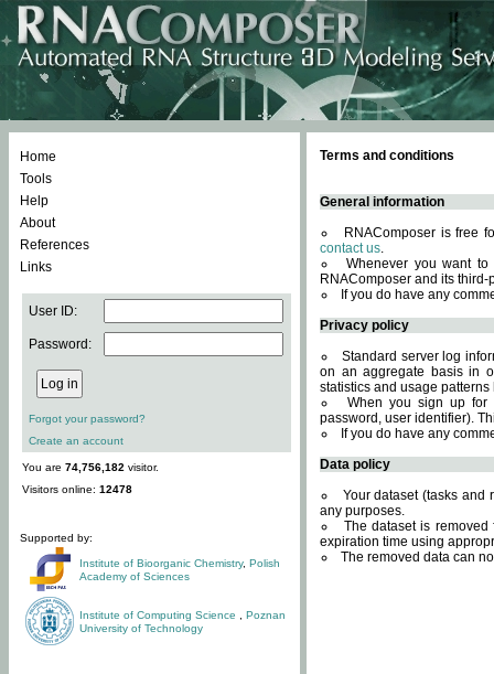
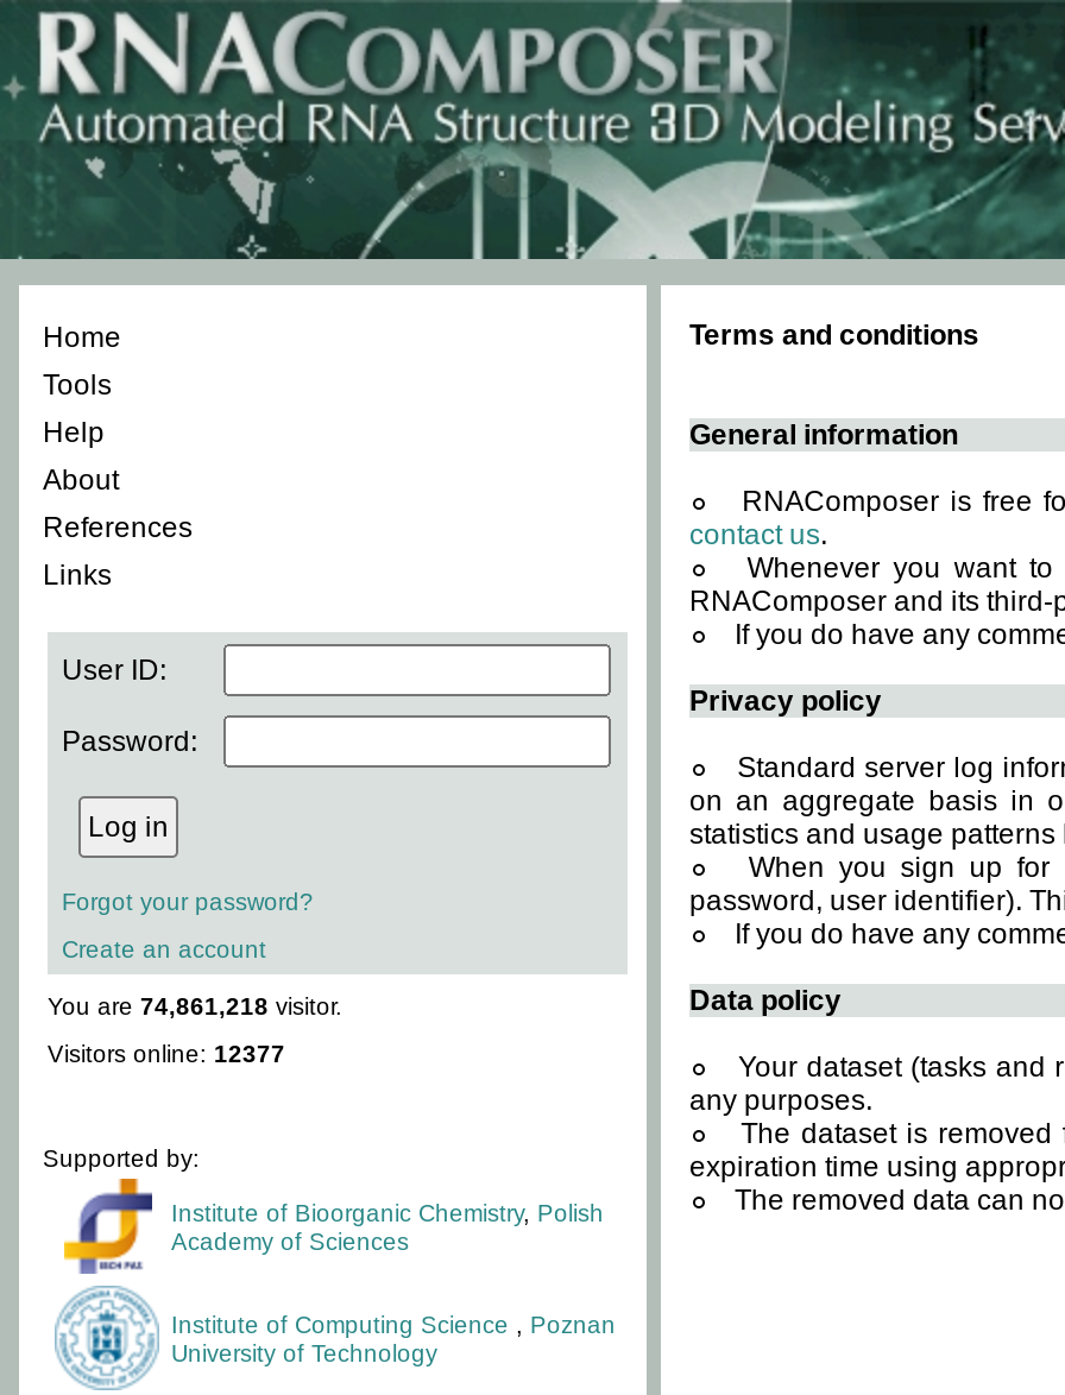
[22,461,159,473] You are 74,756,182 visitor. -> [48,993,342,1020] You are 74,861,218 visitor.
[22,483,132,495] Visitors online: 12478 -> [48,1041,285,1067] Visitors online: 12377

